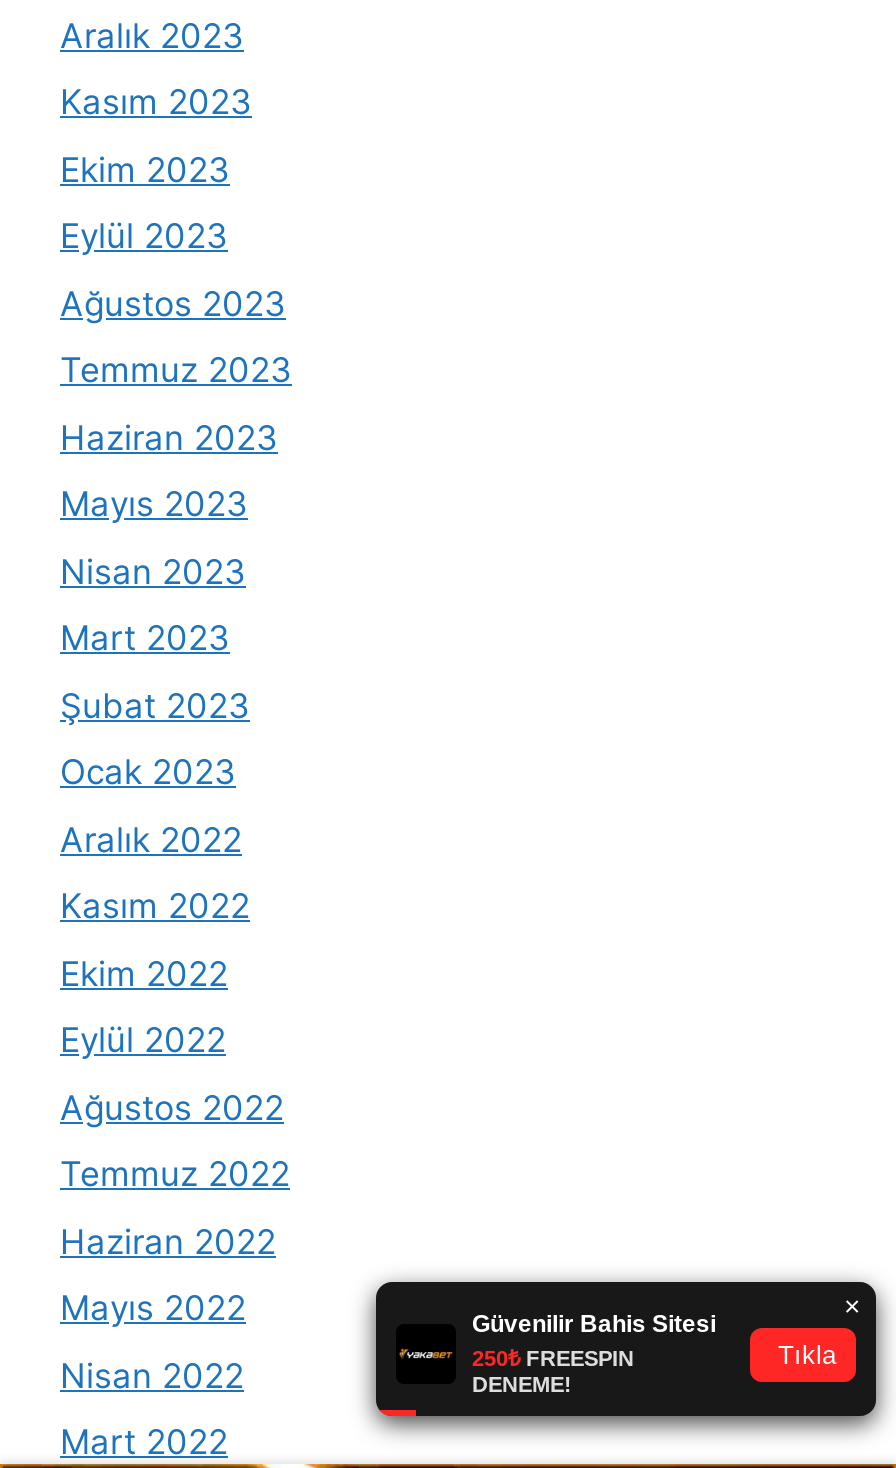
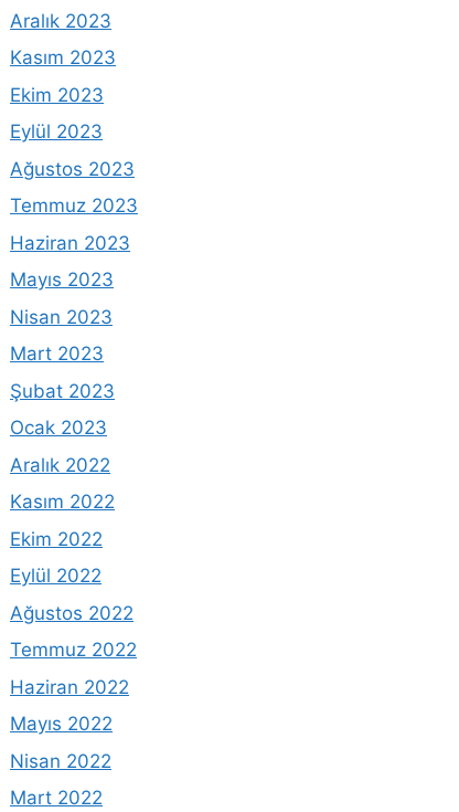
[364,1278,888,1436] [image] -> none

